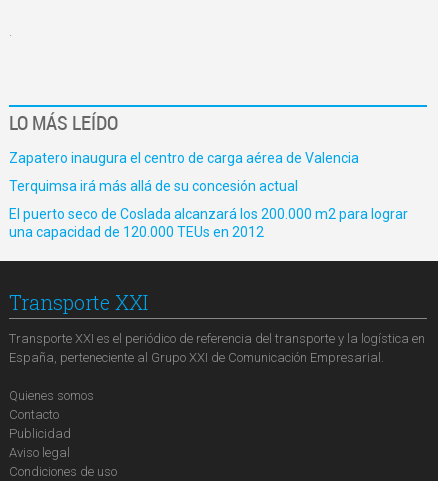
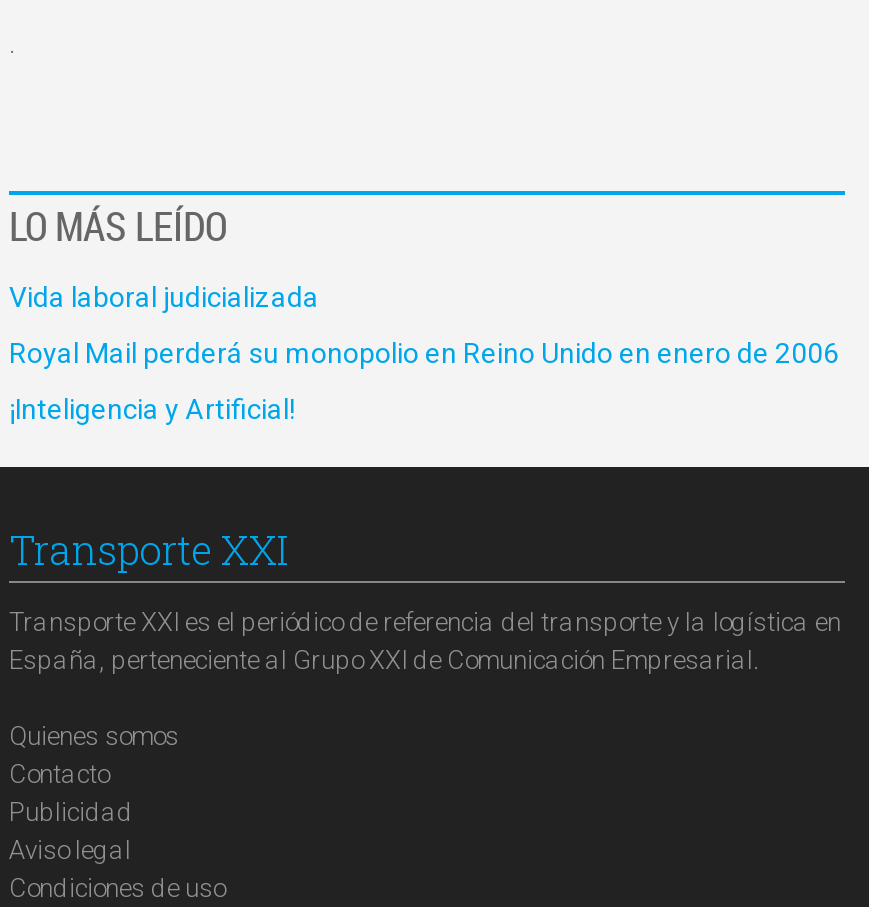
[9,149,359,165] Zapatero inaugura el centro de carga aérea de Valencia -> [9,280,319,312] Vida laboral judicializada
[9,177,298,193] Terquimsa irá más allá de su concesión actual -> [9,336,839,368] Royal Mail perderá su monopolio en Reino Unido en enero de 2006
[9,205,408,239] El puerto seco de Coslada alcanzará los 200.000 m2 para lograr | una capacidad de 120.000 TEUs en 2012 -> [9,392,295,424] ¡Inteligencia y Artificial!

